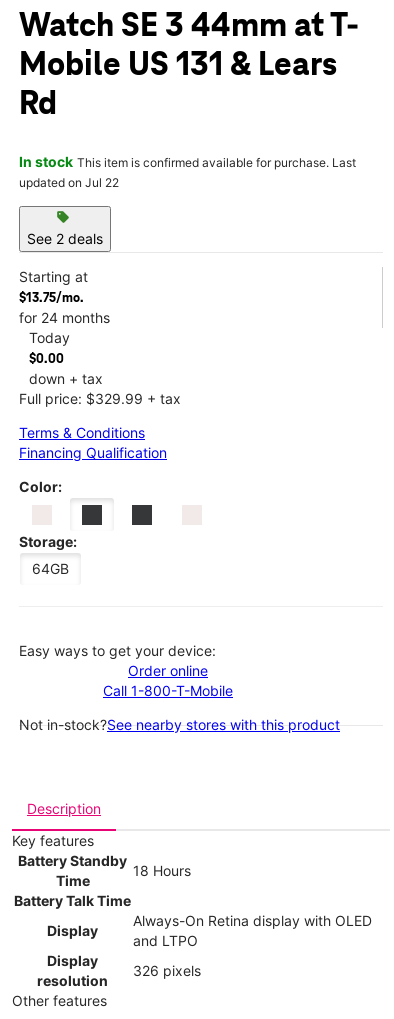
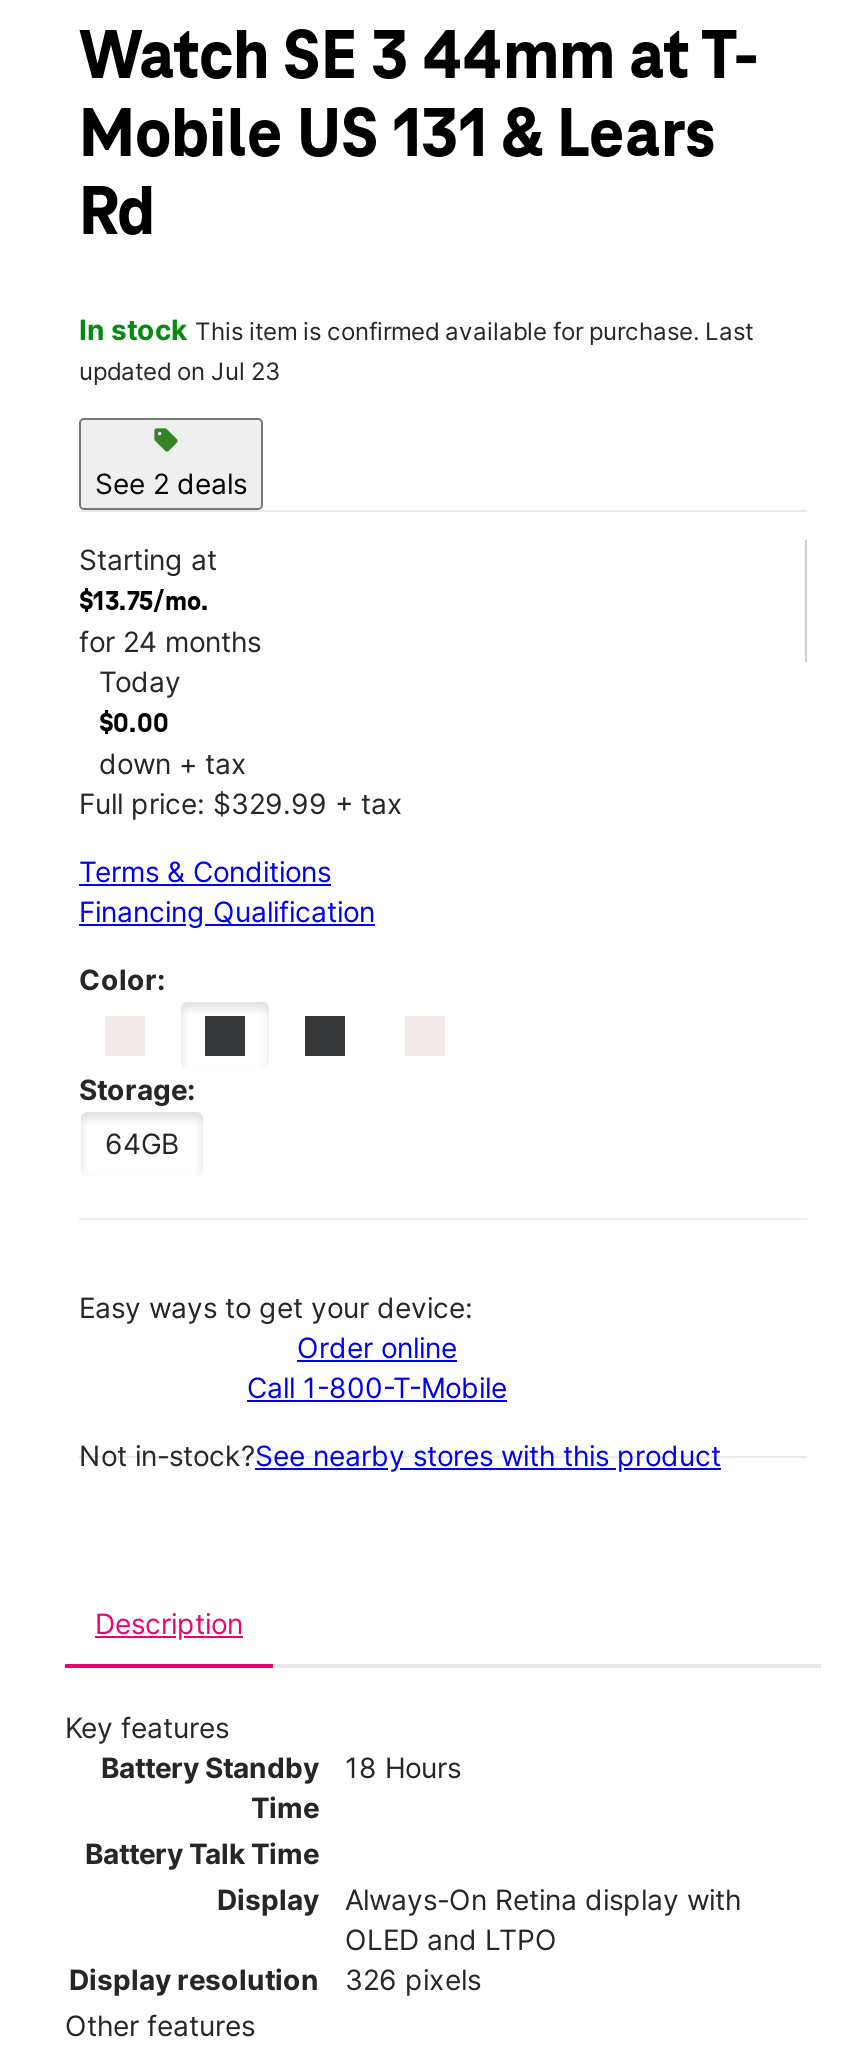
[19,175,119,190] updated on Jul 22 -> [79,356,281,386] updated on Jul 23

